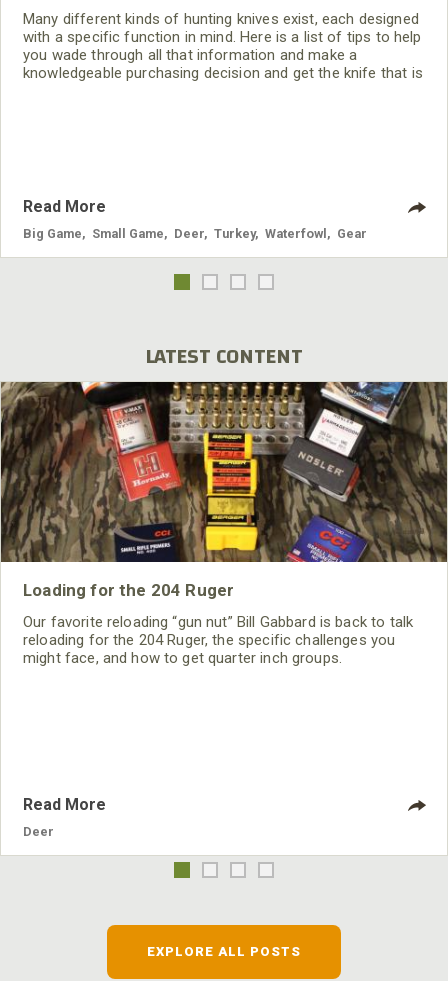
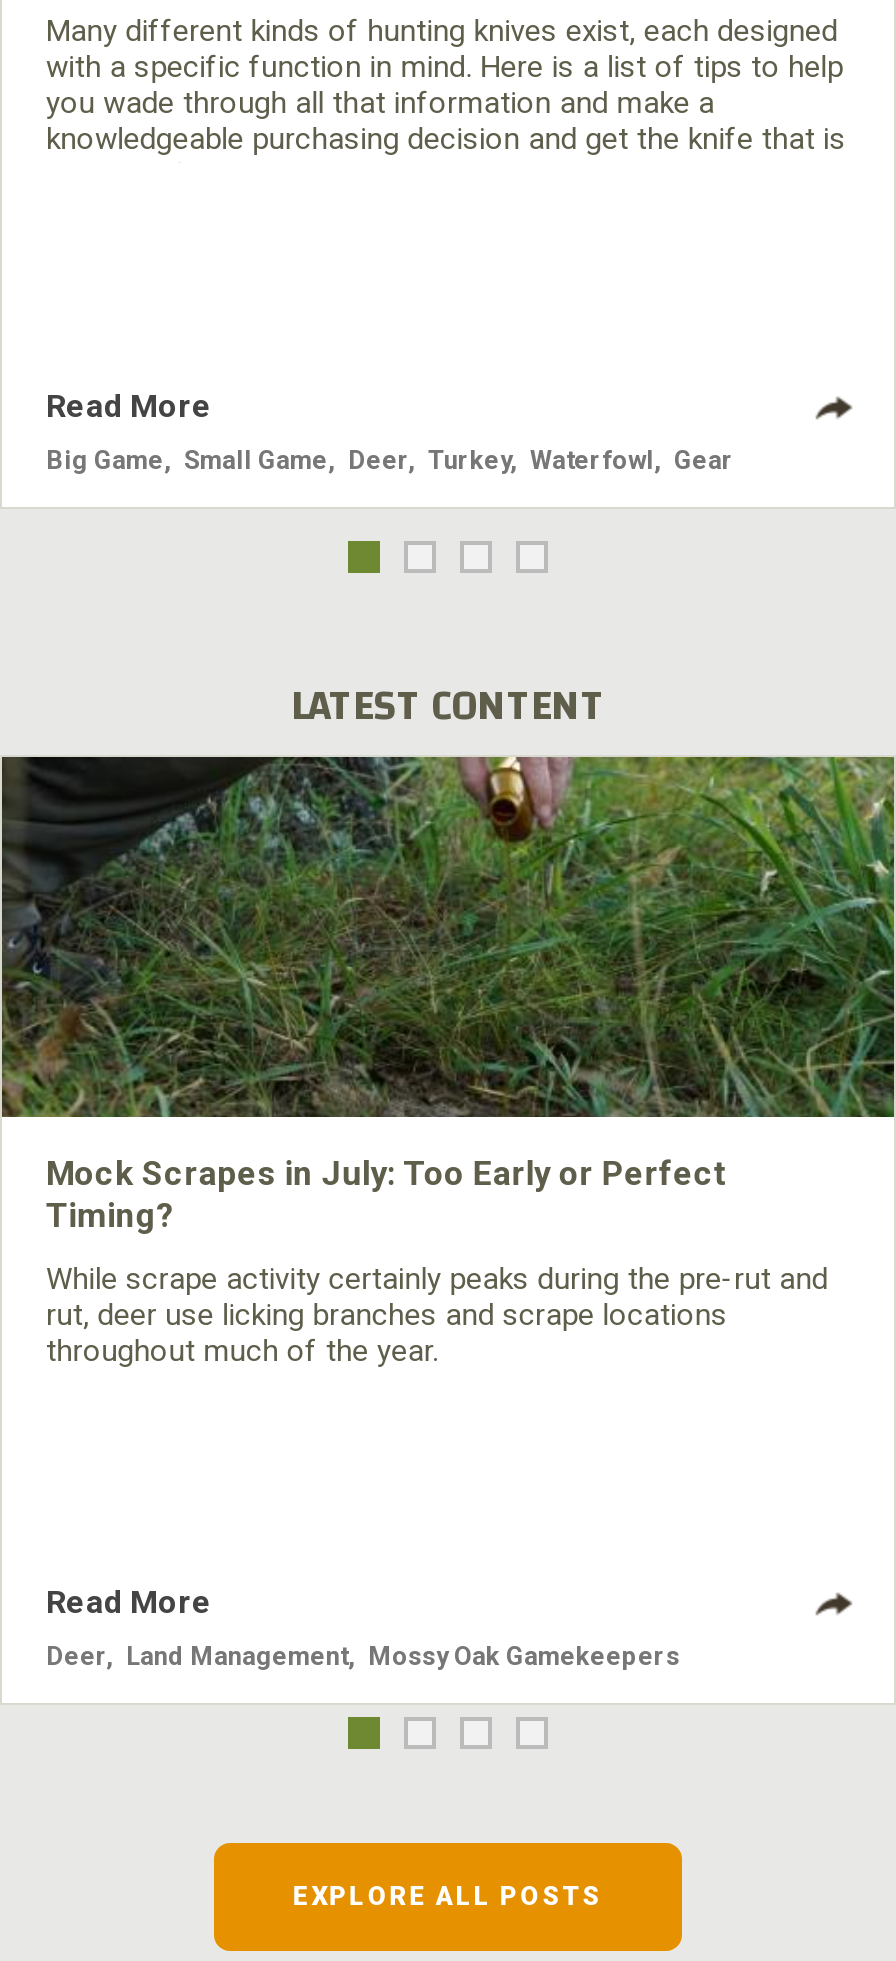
[3,381,445,600] [image] | Loading for the 204 Ruger -> [6,755,890,1235] [image] | Mock Scrapes in July: Too Early or Perfect | Timing?
[23,613,413,667] Our favorite reloading “gun nut” Bill Gabbard is back to talk | reloading for the 204 Ruger, the specific challenges you | might face, and how to get quarter inch groups. -> [46,1261,828,1369] While scrape activity certainly peaks during the pre-rut and | rut, deer use licking branches and scrape locations | throughout much of the year.
[23,824,54,839] Deer -> [46,1641,680,1671] Deer , Land Management , Mossy Oak Gamekeepers

